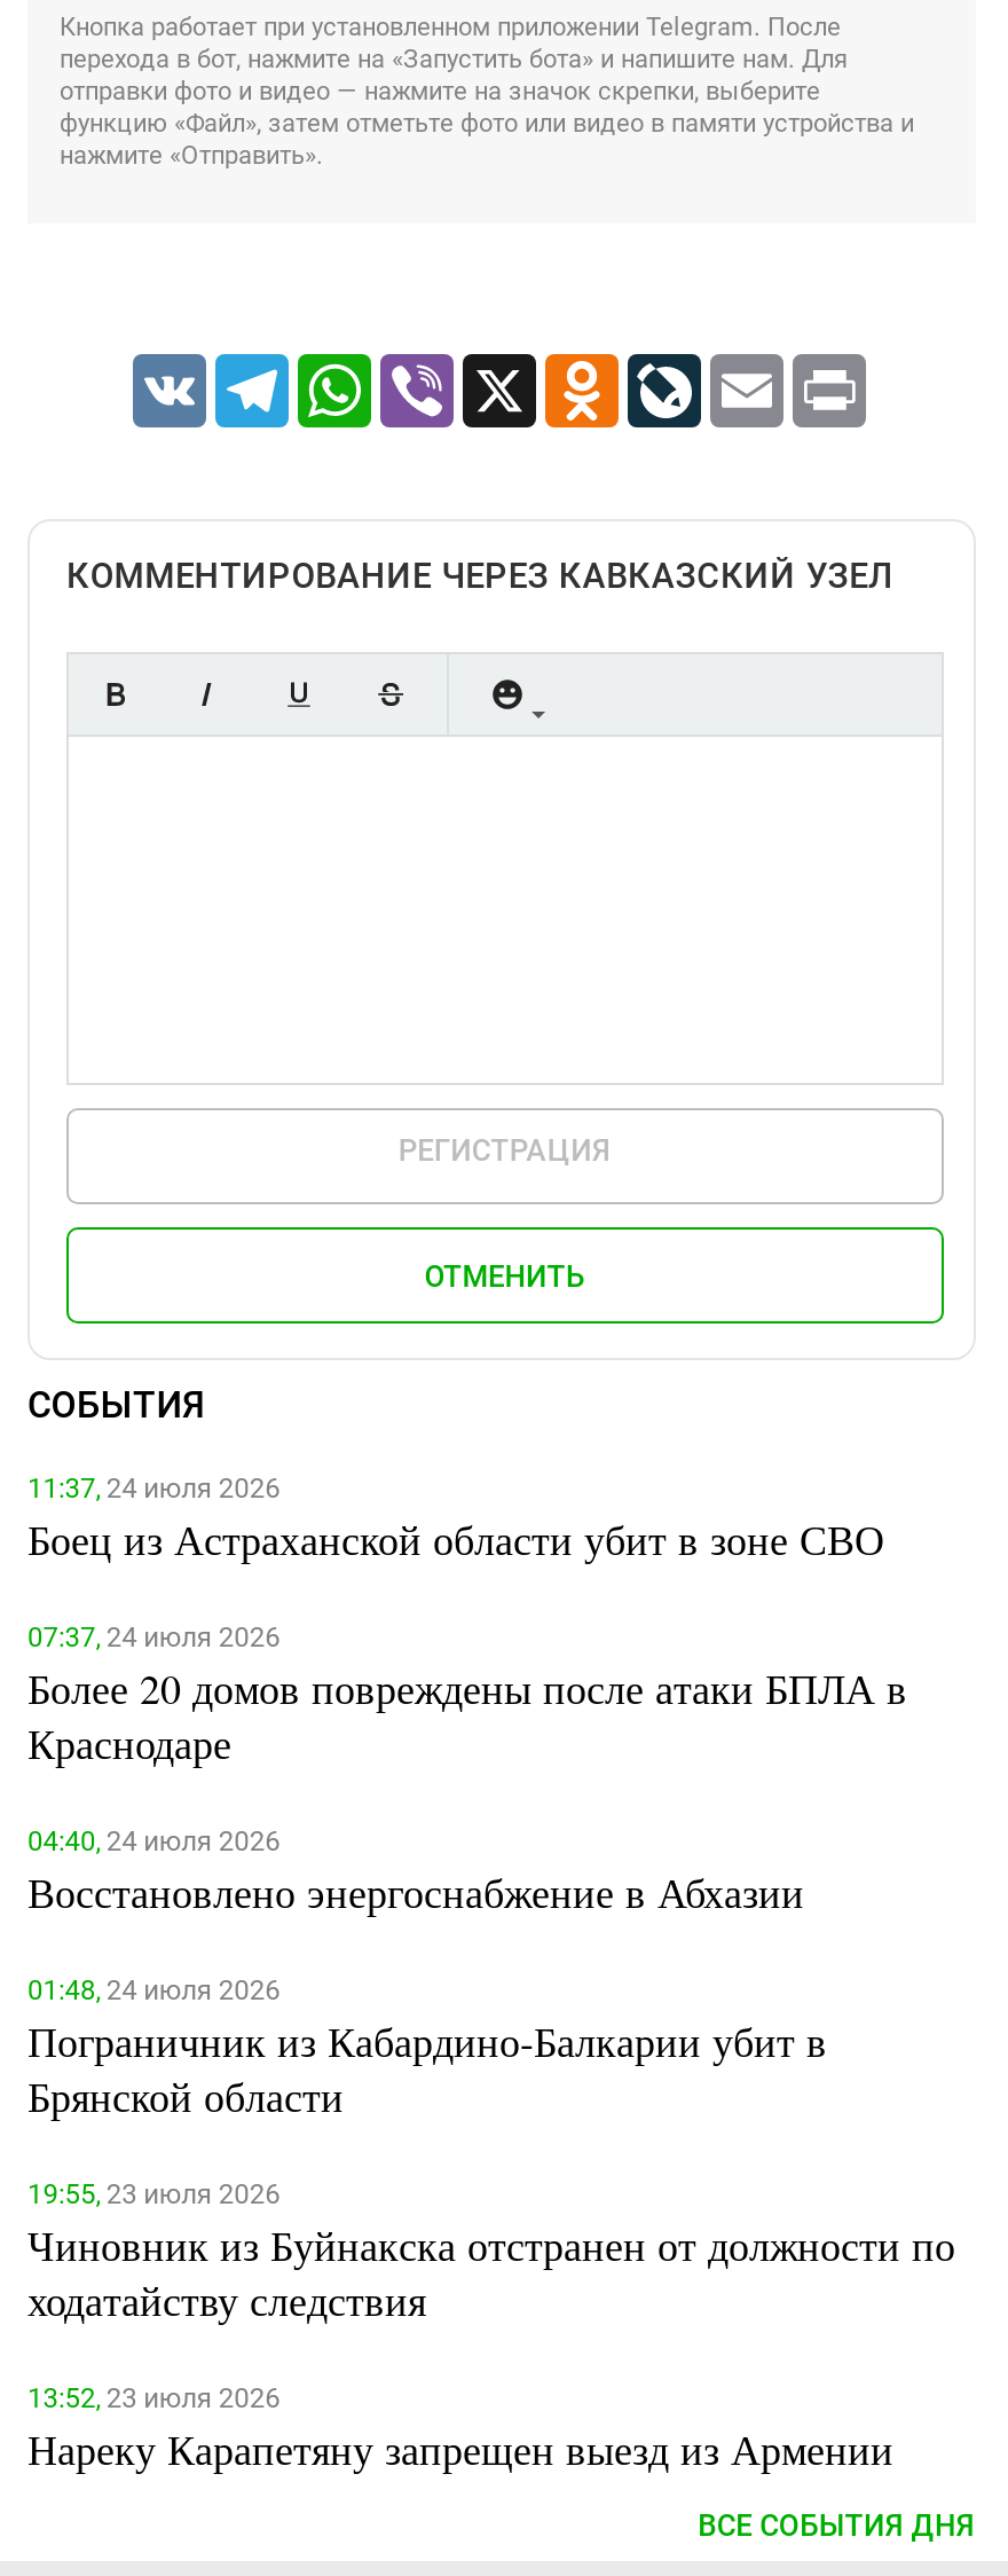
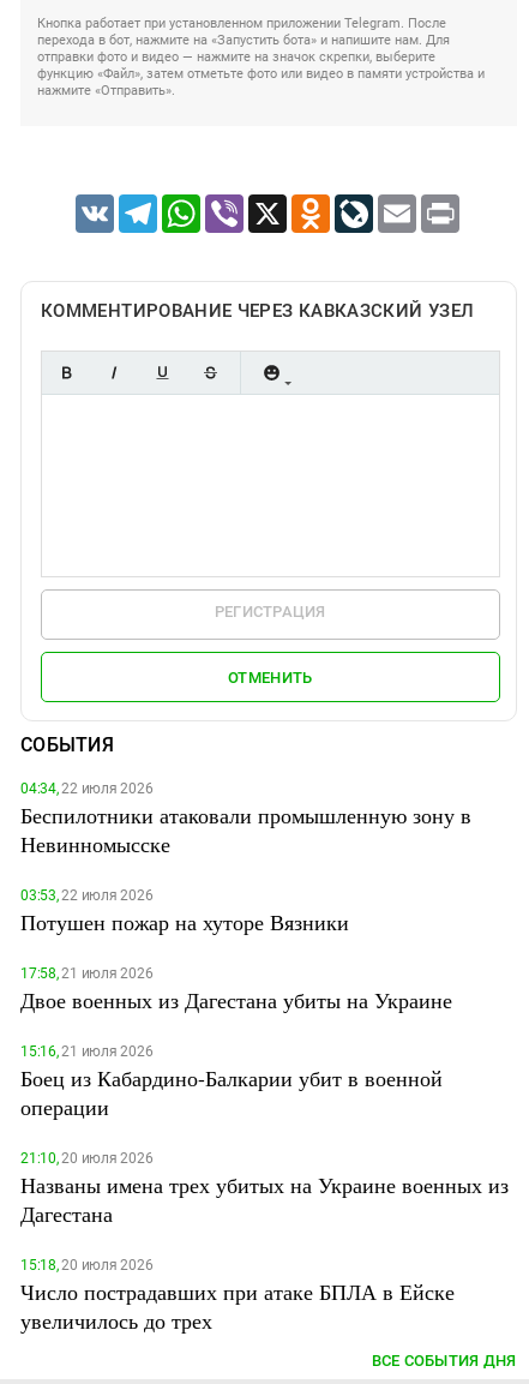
[27,1473,884,1567] 11:37, 24 июля 2026 | Боец из Астраханской области убит в зоне СВО -> [20,781,471,859] 04:34, 22 июля 2026 | Беспилотники атаковали промышленную зону в | Невинномысске
[27,1622,907,1771] 07:37, 24 июля 2026 | Более 20 домов повреждены после атаки БПЛА в | Краснодаре -> [20,887,349,937] 03:53, 22 июля 2026 | Потушен пожар на хуторе Вязники
[27,1826,804,1920] 04:40, 24 июля 2026 | Восстановлено энергоснабжение в Абхазии -> [20,965,452,1015] 17:58, 21 июля 2026 | Двое военных из Дагестана убиты на Украине
[27,1975,827,2124] 01:48, 24 июля 2026 | Пограничник из Кабардино-Балкарии убит в | Брянской области -> [20,1043,443,1121] 15:16, 21 июля 2026 | Боец из Кабардино-Балкарии убит в военной | операции
[27,2179,955,2328] 19:55, 23 июля 2026 | Чиновник из Буйнакска отстранен от должности по | ходатайству следствия -> [20,1150,509,1228] 21:10, 20 июля 2026 | Названы имена трех убитых на Украине военных из | Дагестана
[27,2383,893,2477] 13:52, 23 июля 2026 | Нареку Карапетяну запрещен выезд из Армении -> [20,1257,455,1335] 15:18, 20 июля 2026 | Число пострадавших при атаке БПЛА в Ейске | увеличилось до трех

